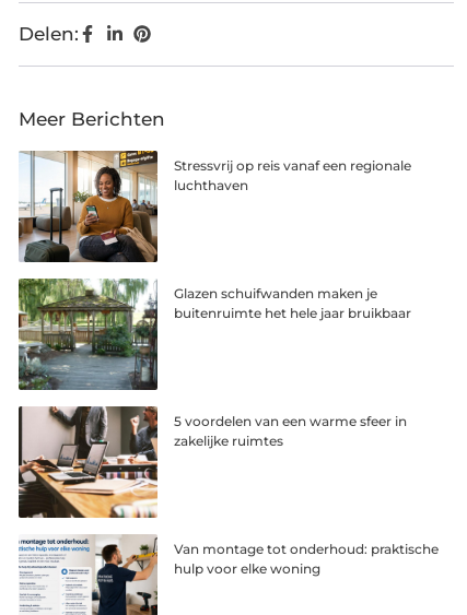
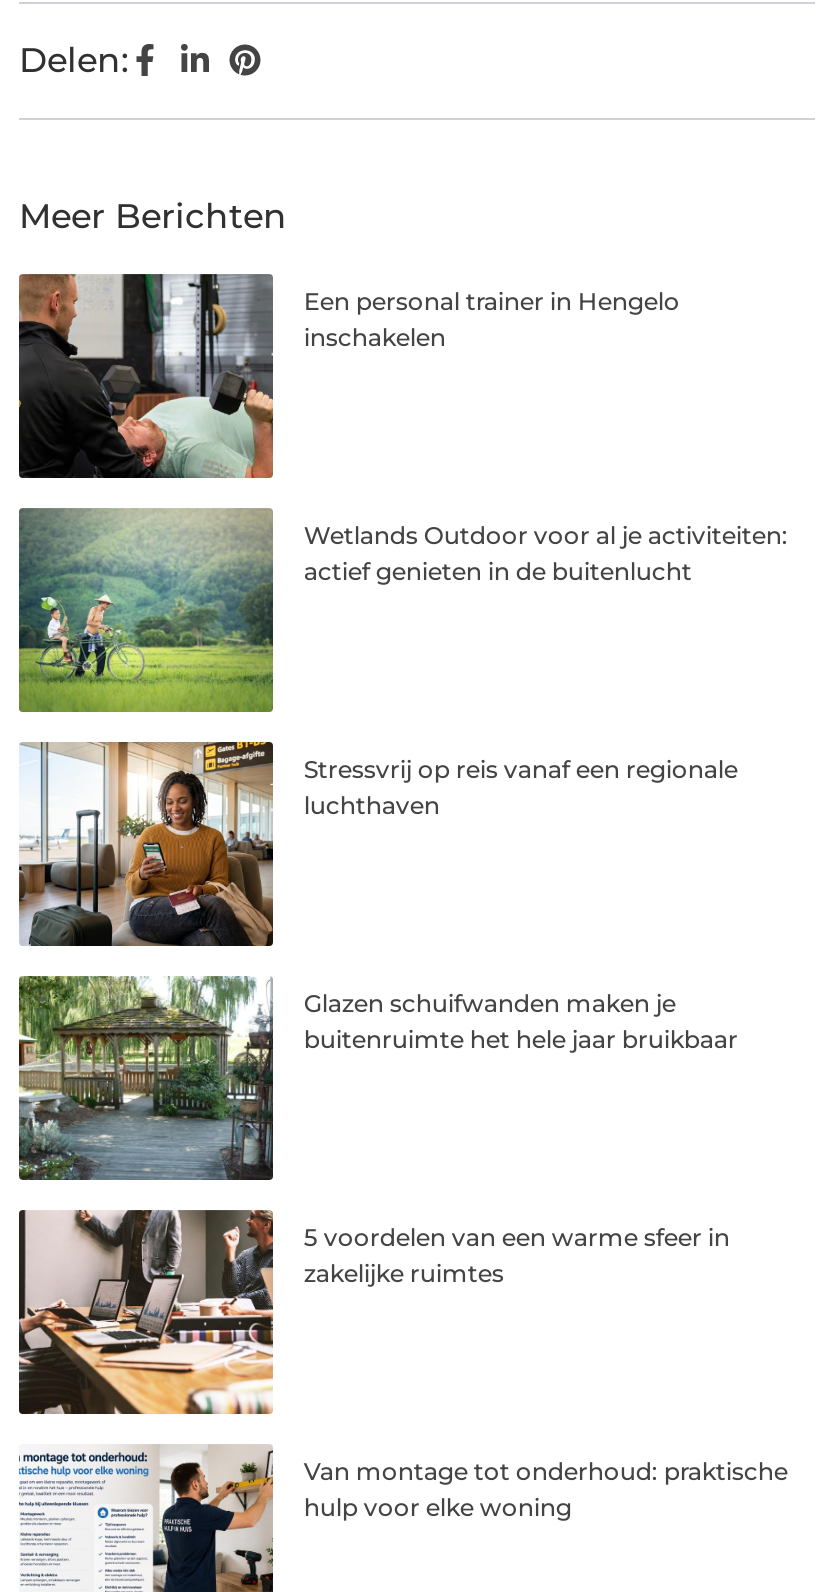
none -> [17,272,680,480] [image] | Een personal trainer in Hengelo | inschakelen
none -> [17,506,788,714] [image] | Wetlands Outdoor voor al je activiteiten: | actief genieten in de buitenlucht

